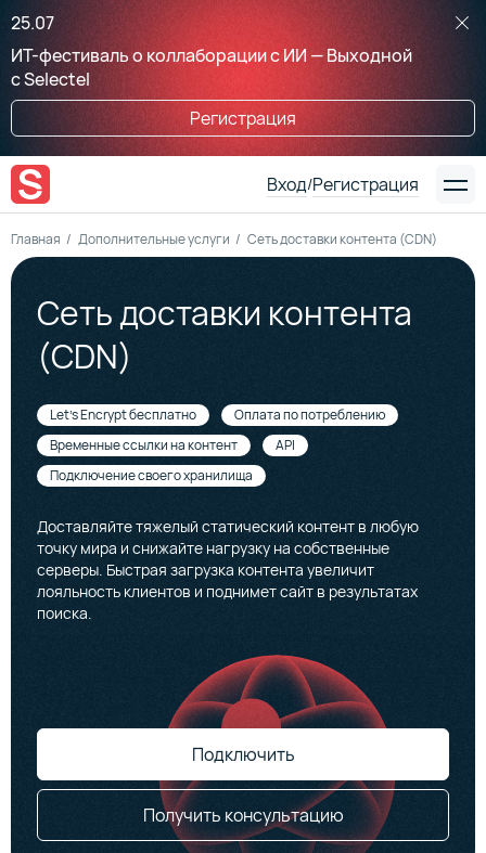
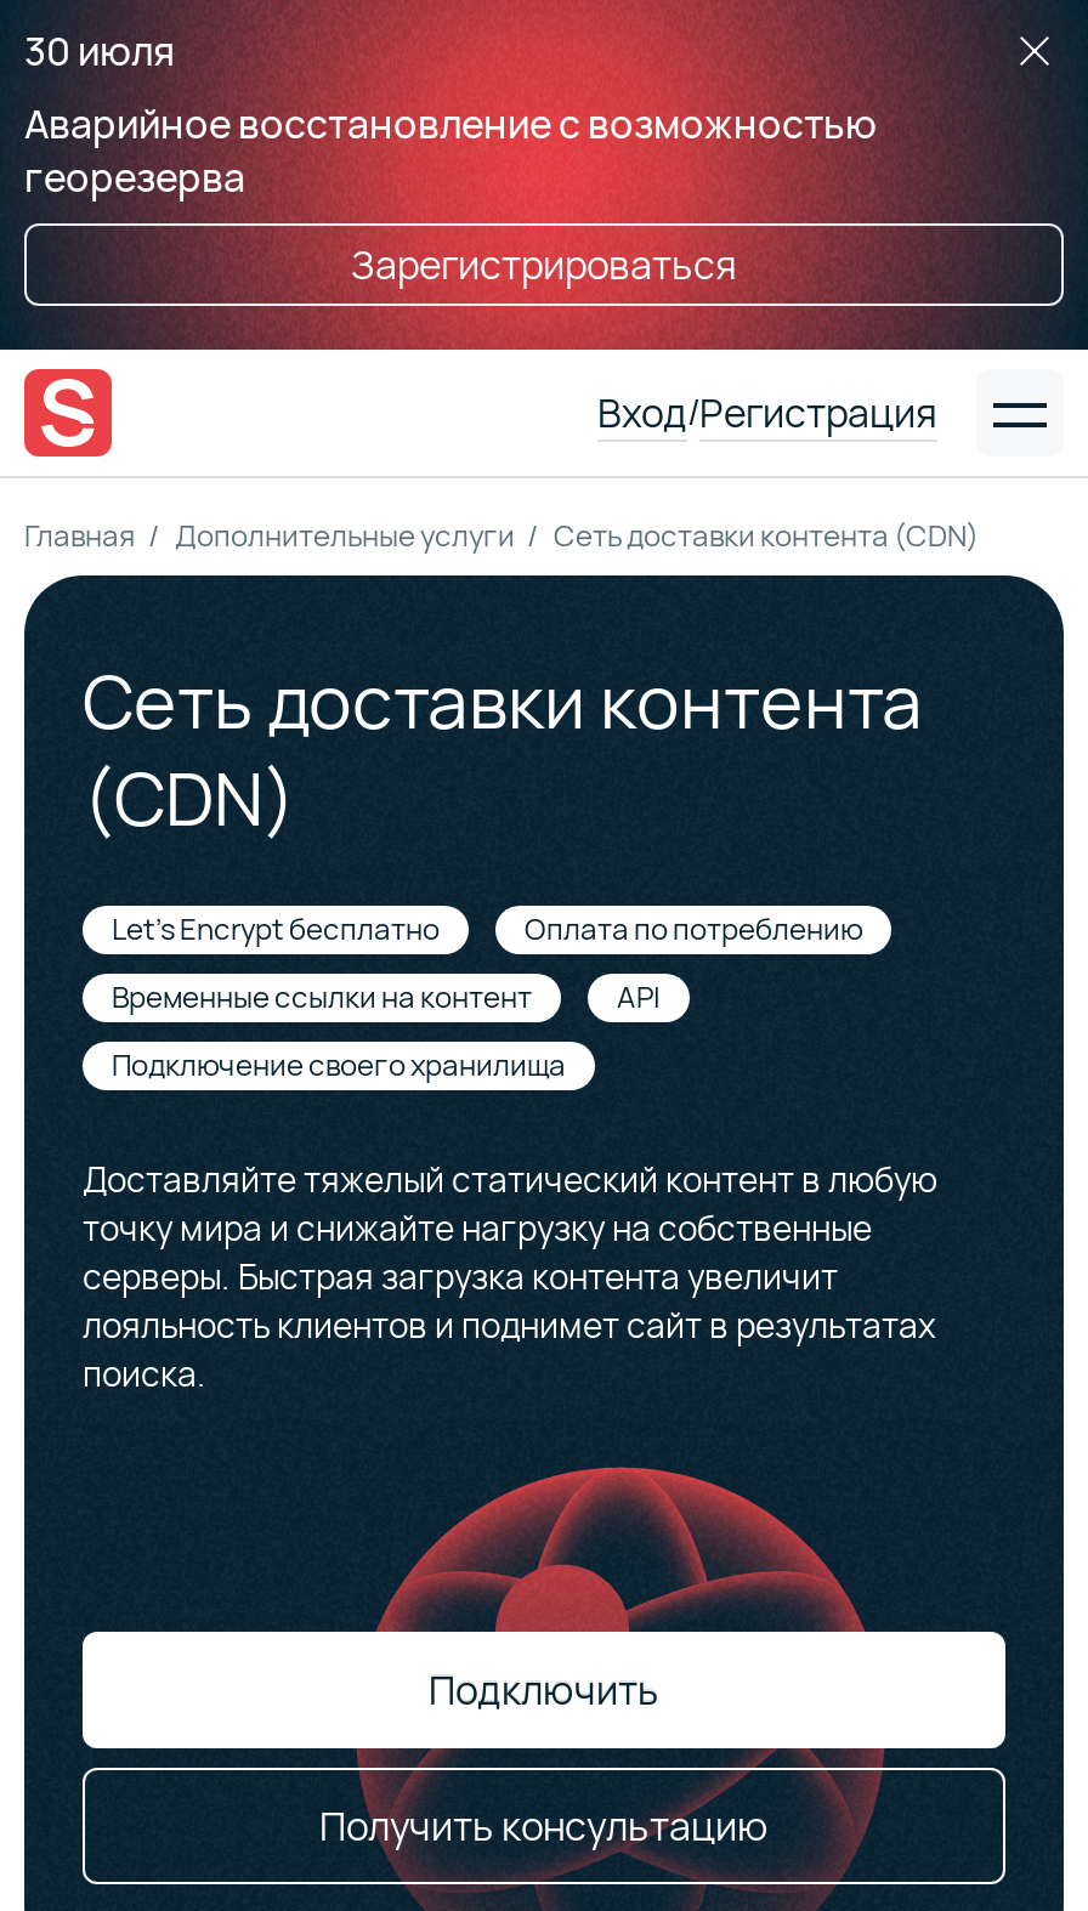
[11,11,412,91] 25.07 | ИТ-фестиваль о коллаборации с ИИ — Выходной | с Selectel -> [24,24,877,204] 30 июля | Аварийное восстановление с возможностью | георезерва
[190,106,296,130] Регистрация -> [351,238,737,291] Зарегистрироваться

